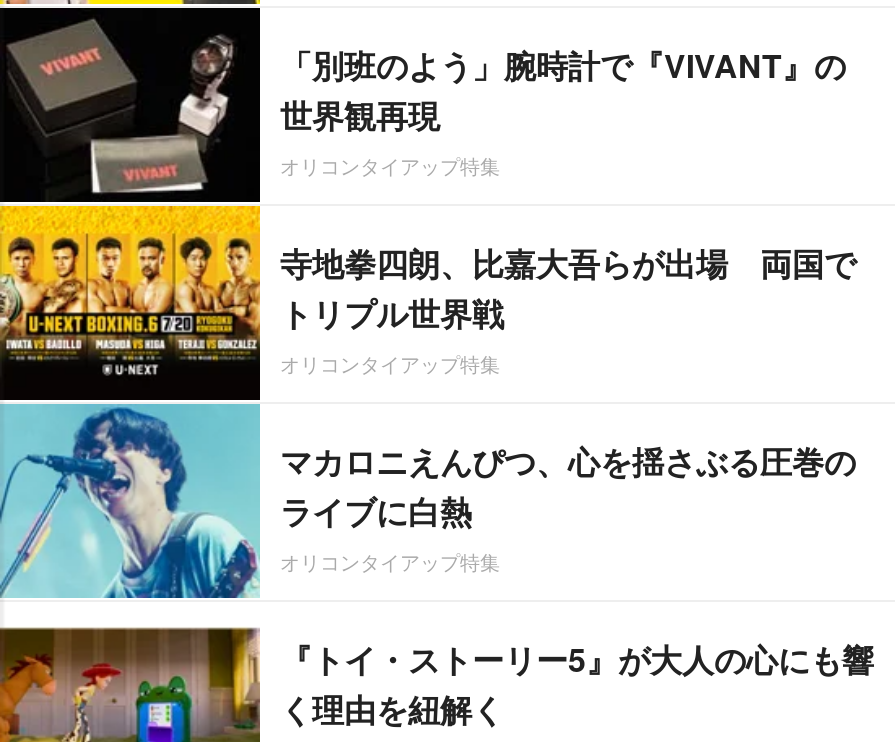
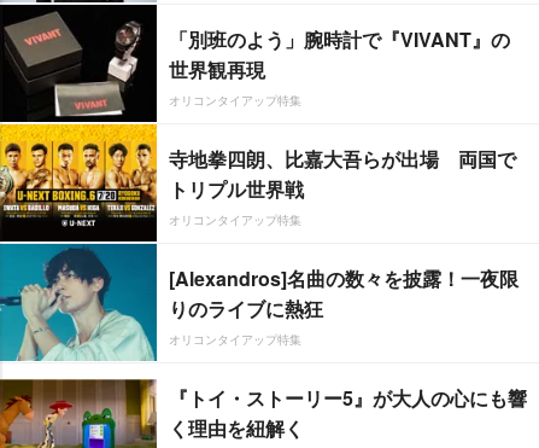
[6,402,856,600] [image] | マカロニえんぴつ、心を揺さぶる圧巻の | ライブに白熱 -> [4,244,519,361] [image] | [Alexandros]名曲の数々を披露！一夜限 | りのライブに熱狂

